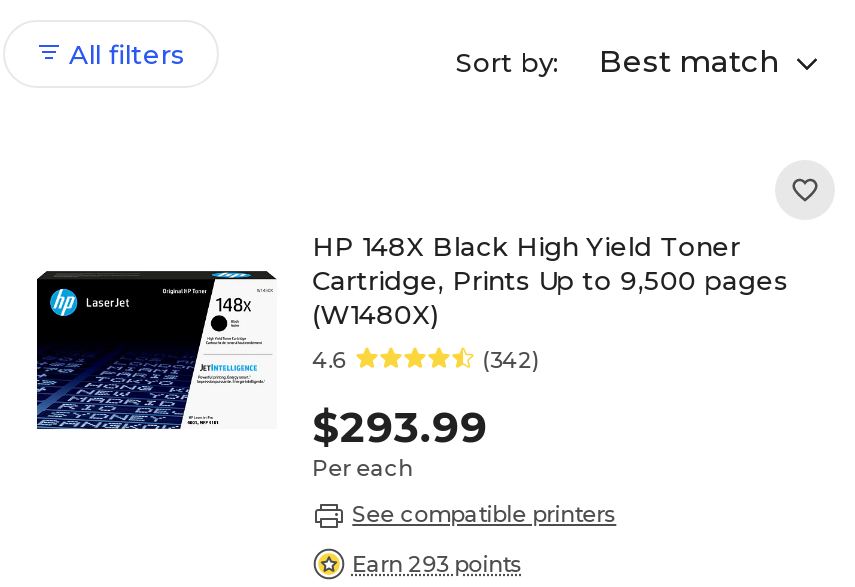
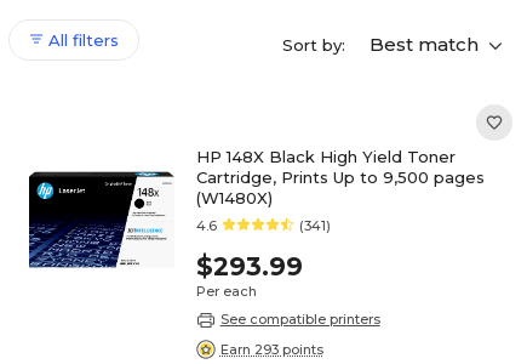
[482,346,540,374] (342) -> [299,217,330,234] (341)

